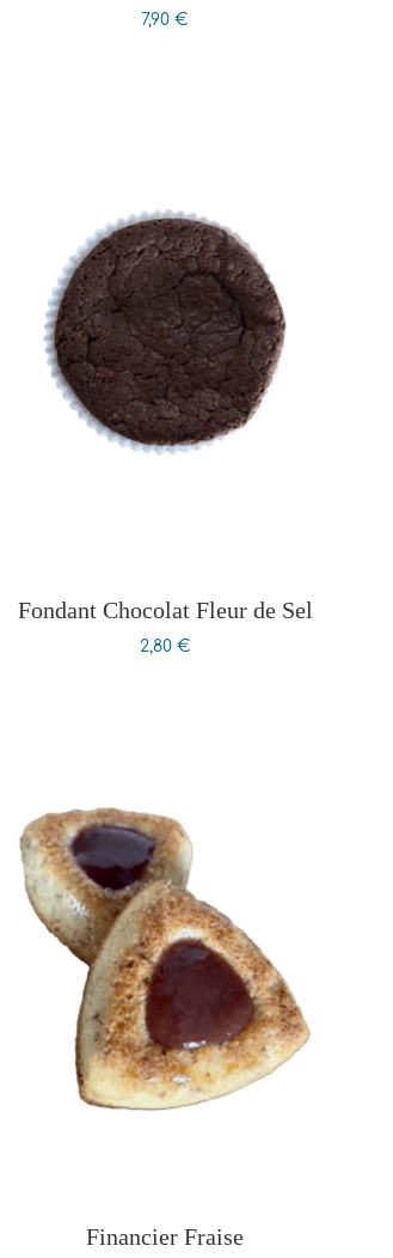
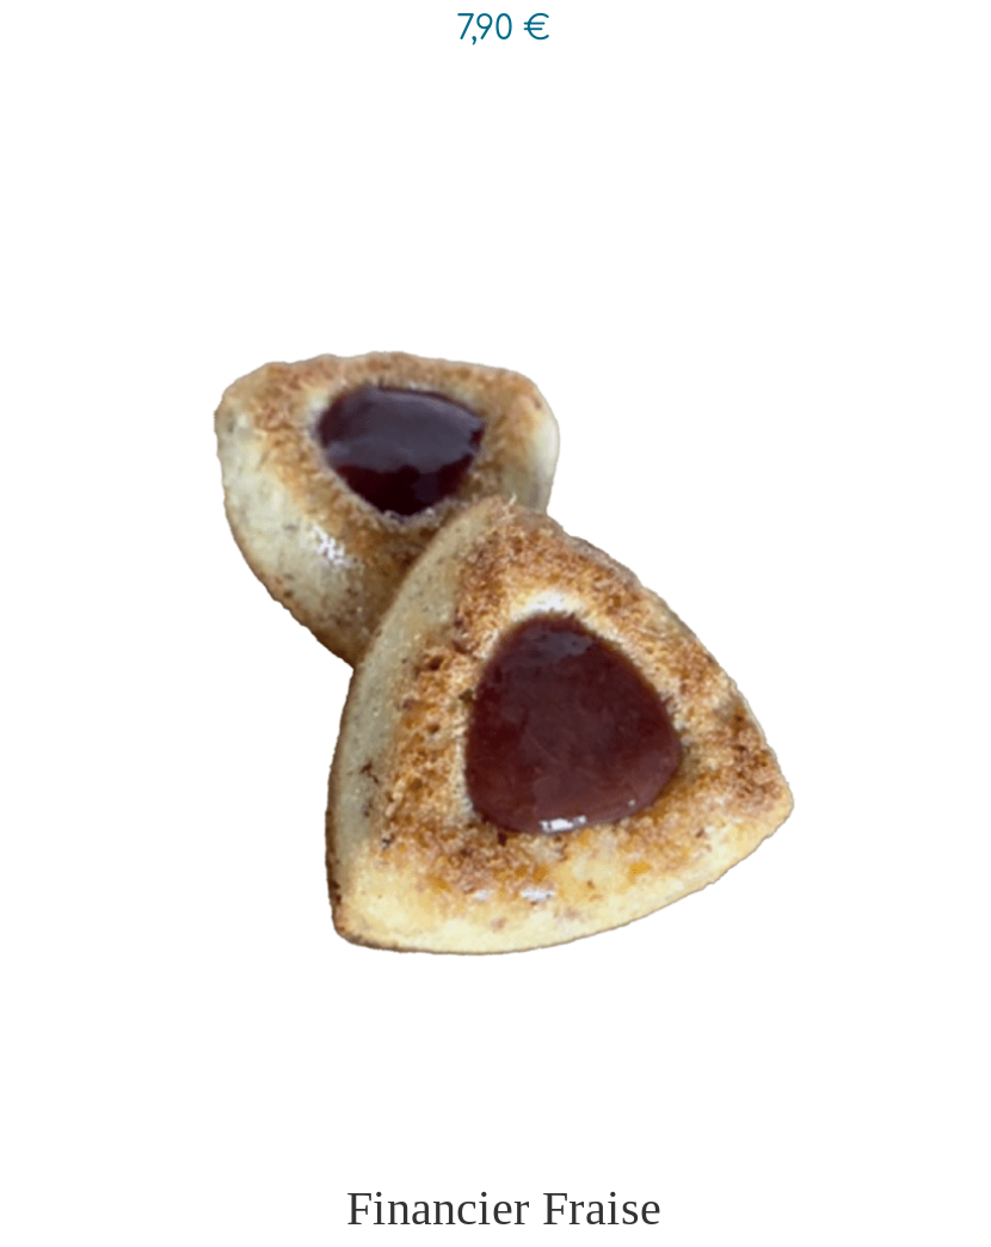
[43,209,287,454] [image] -> none
[17,596,312,655] Fondant Chocolat Fleur de Sel | 2,80 € -> none

